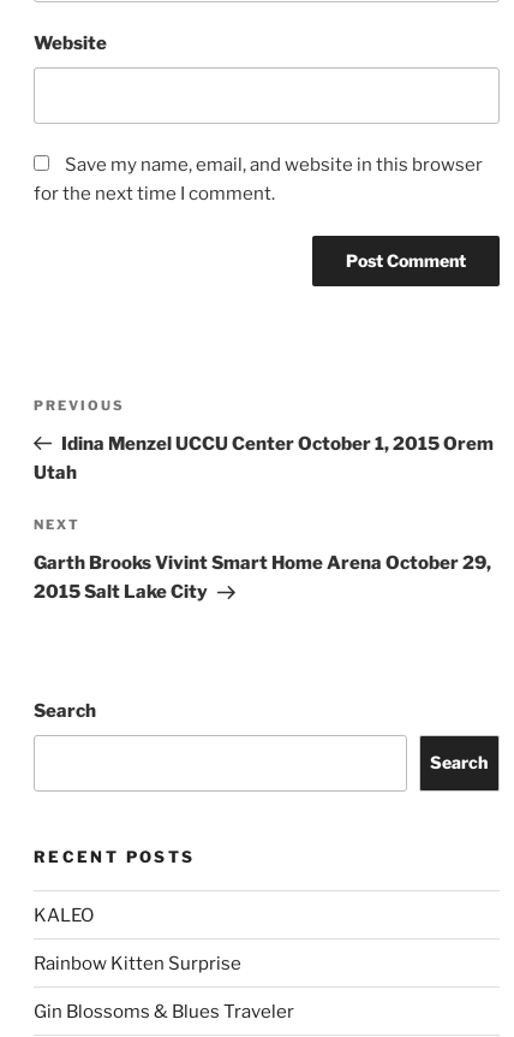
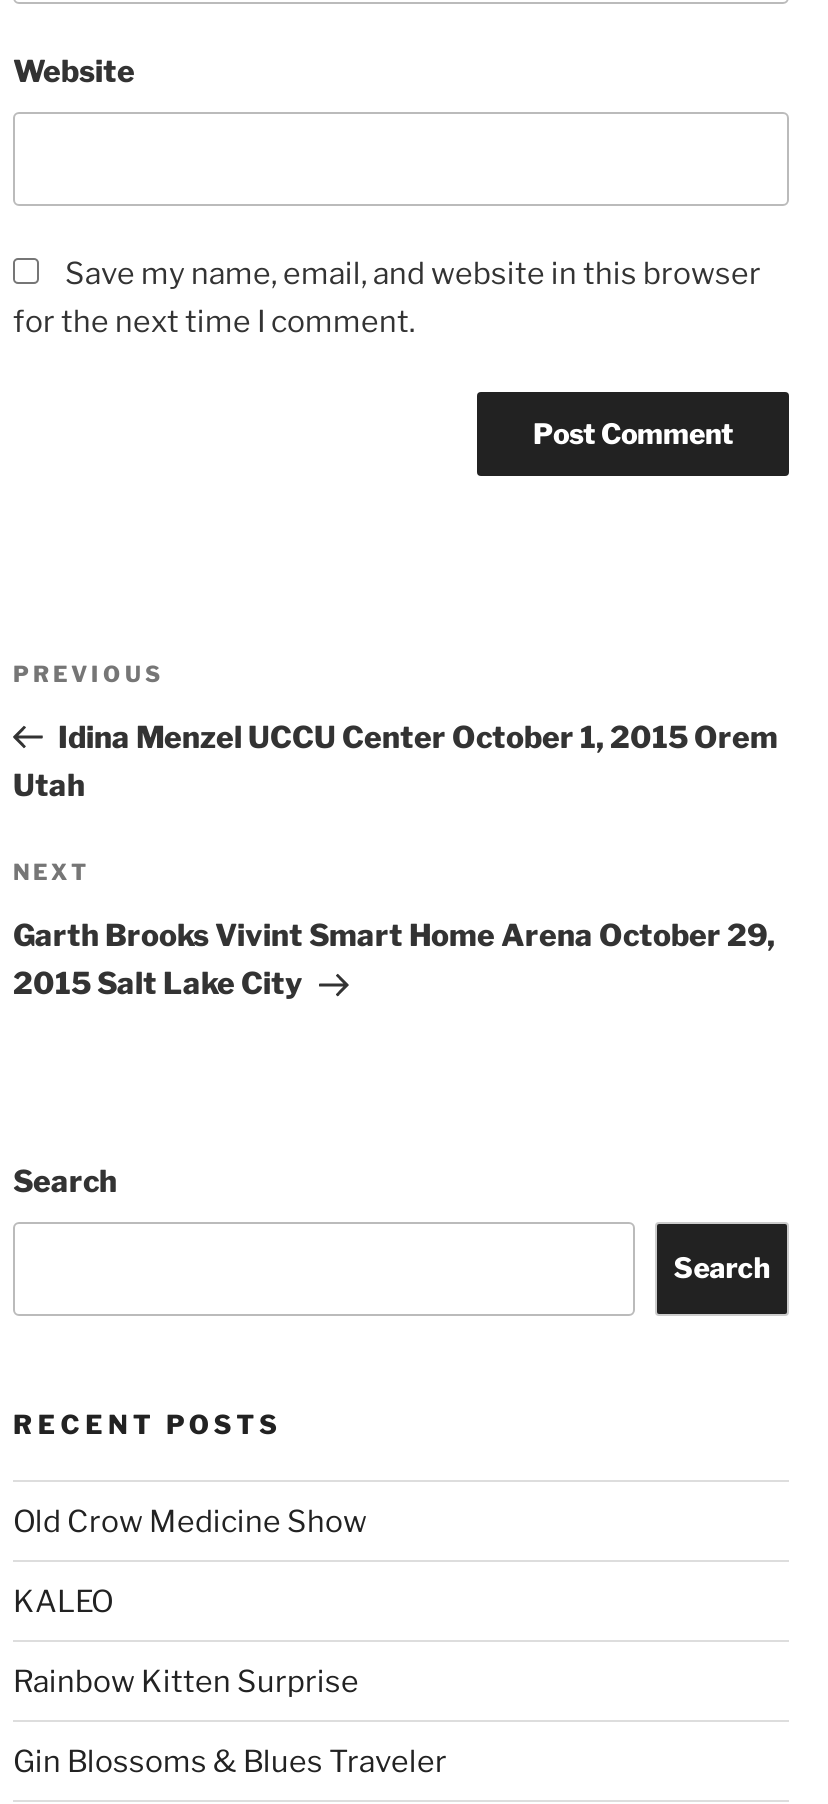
none -> [13,1504,367,1540] Old Crow Medicine Show

